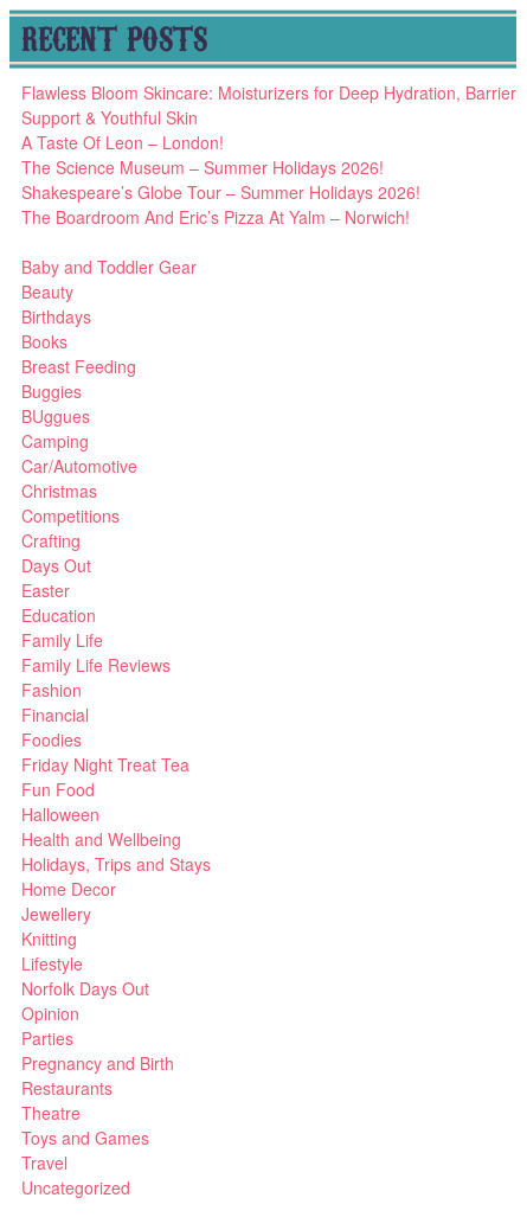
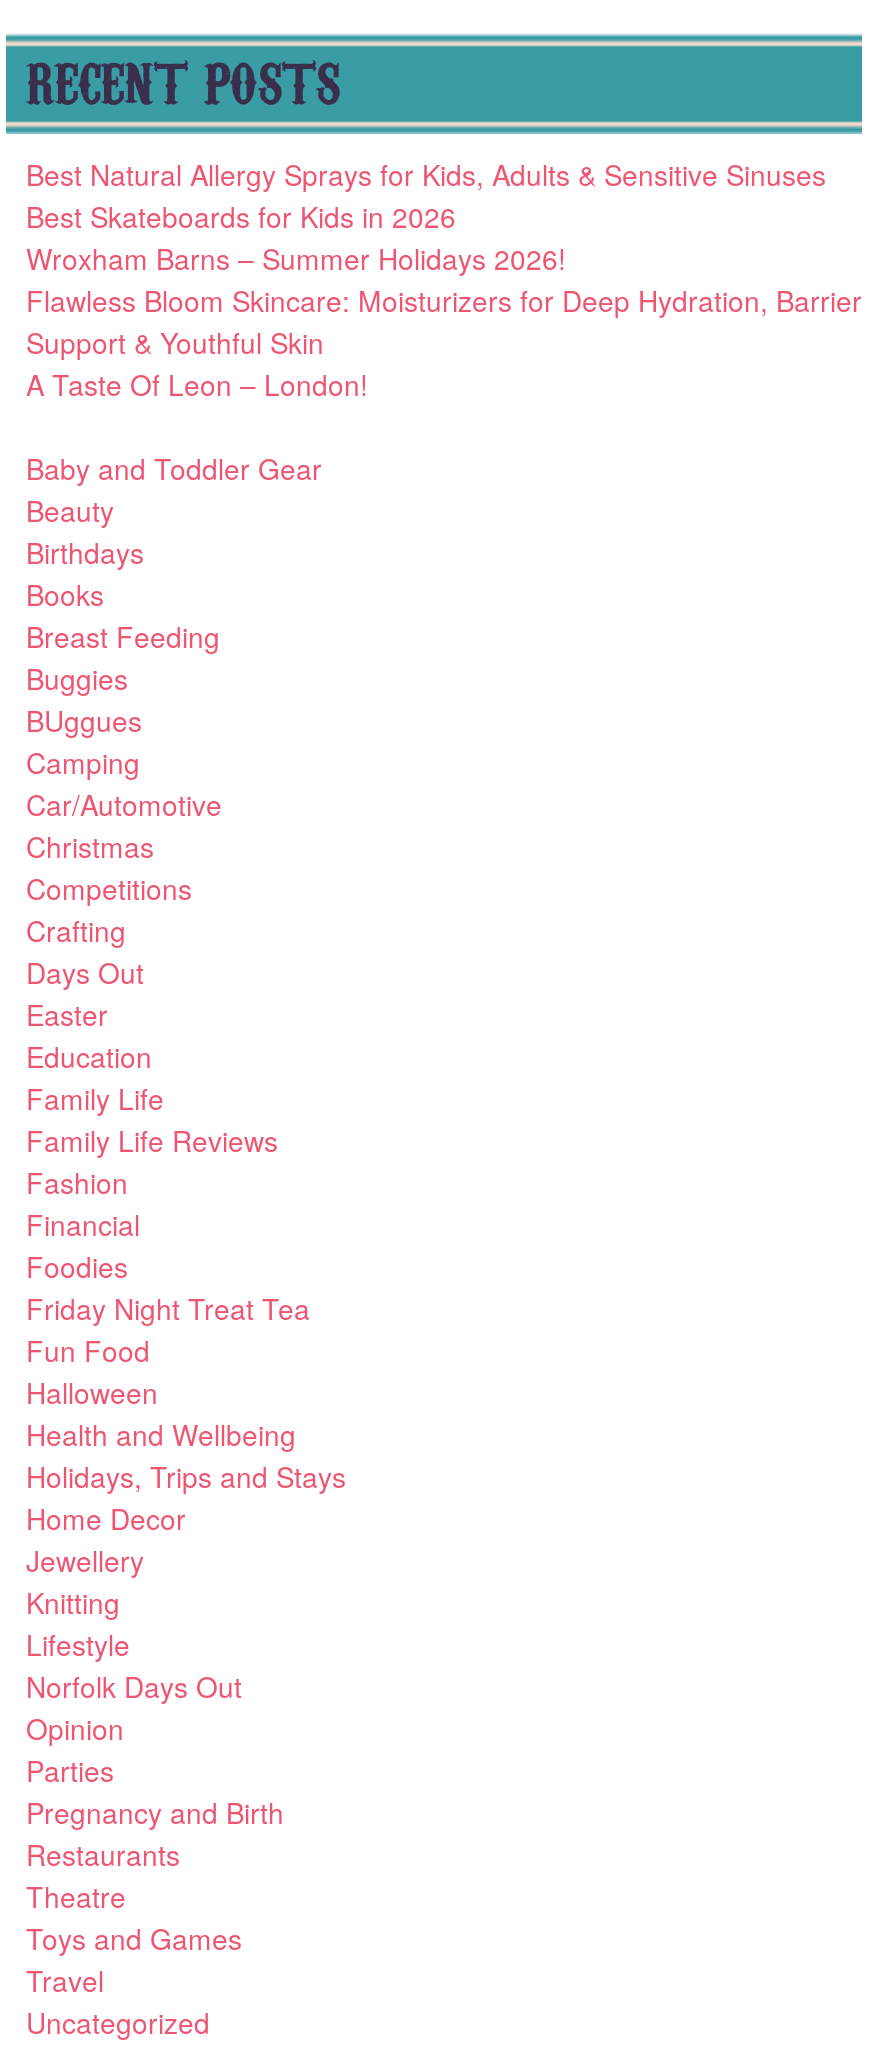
none -> [26,154,826,278] Best Natural Allergy Sprays for Kids, Adults & Sensitive Sinuses | Best Skateboards for Kids in 2026 | Wroxham Barns – Summer Holidays 2026!
moved [21,80,516,154] -> [26,280,862,404]: Flawless Bloom Skincare: Moisturizers for Deep Hydration, Barrier | Support & Youthful Skin | A Taste Of Leon – London!
[21,155,420,228] The Science Museum – Summer Holidays 2026! | Shakespeare’s Globe Tour – Summer Holidays 2026! | The Boardroom And Eric’s Pizza At Yalm – Norwich! -> none

